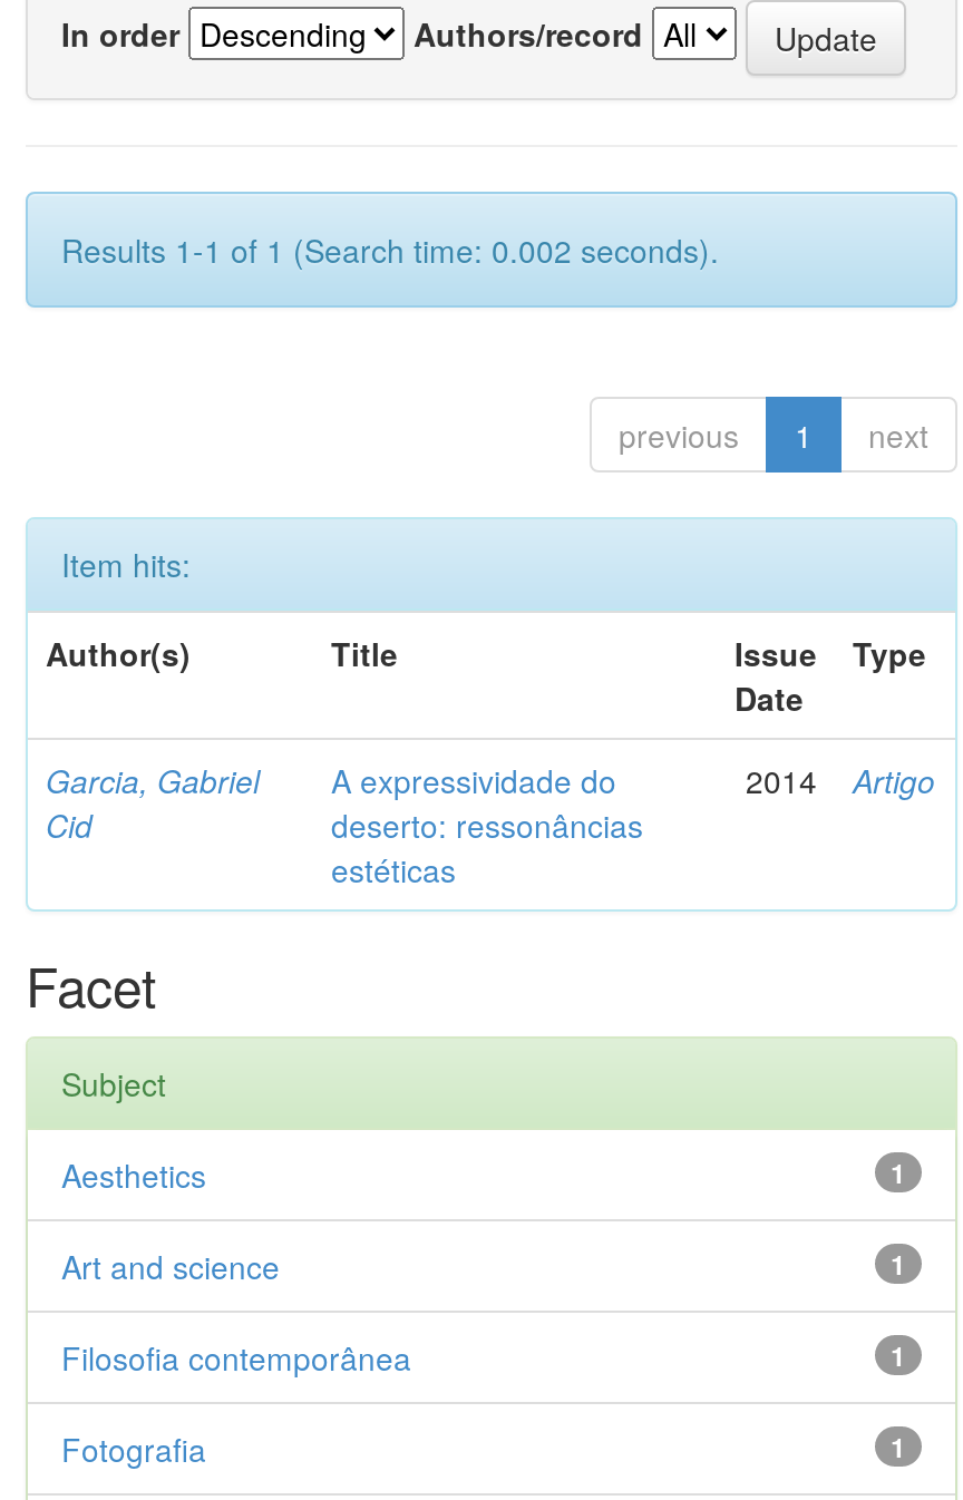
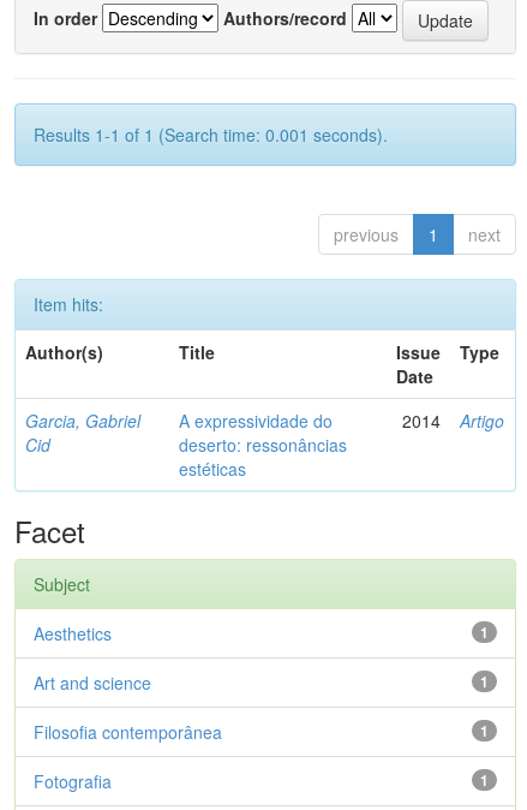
[61,227,719,272] Results 1-1 of 1 (Search time: 0.002 seconds). -> [34,123,388,147] Results 1-1 of 1 (Search time: 0.001 seconds).

